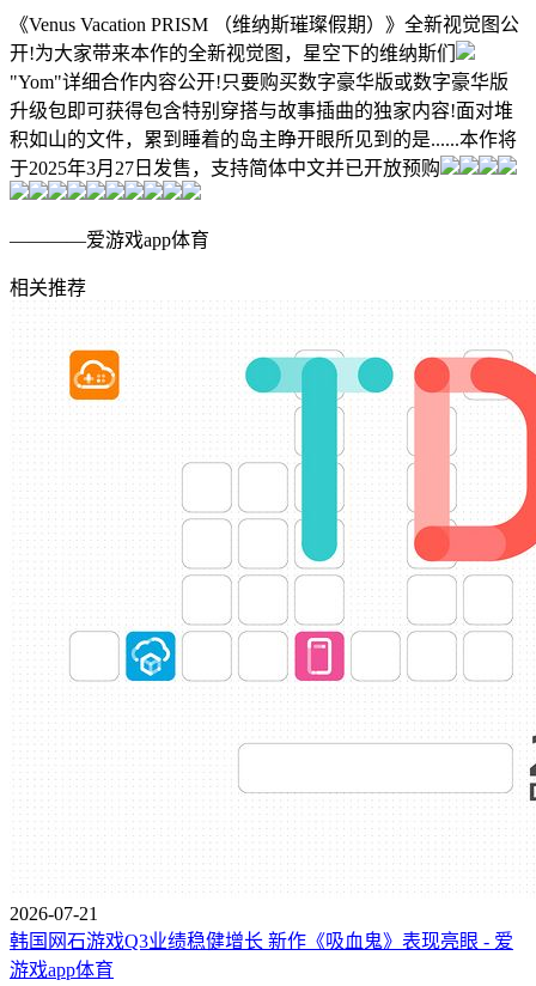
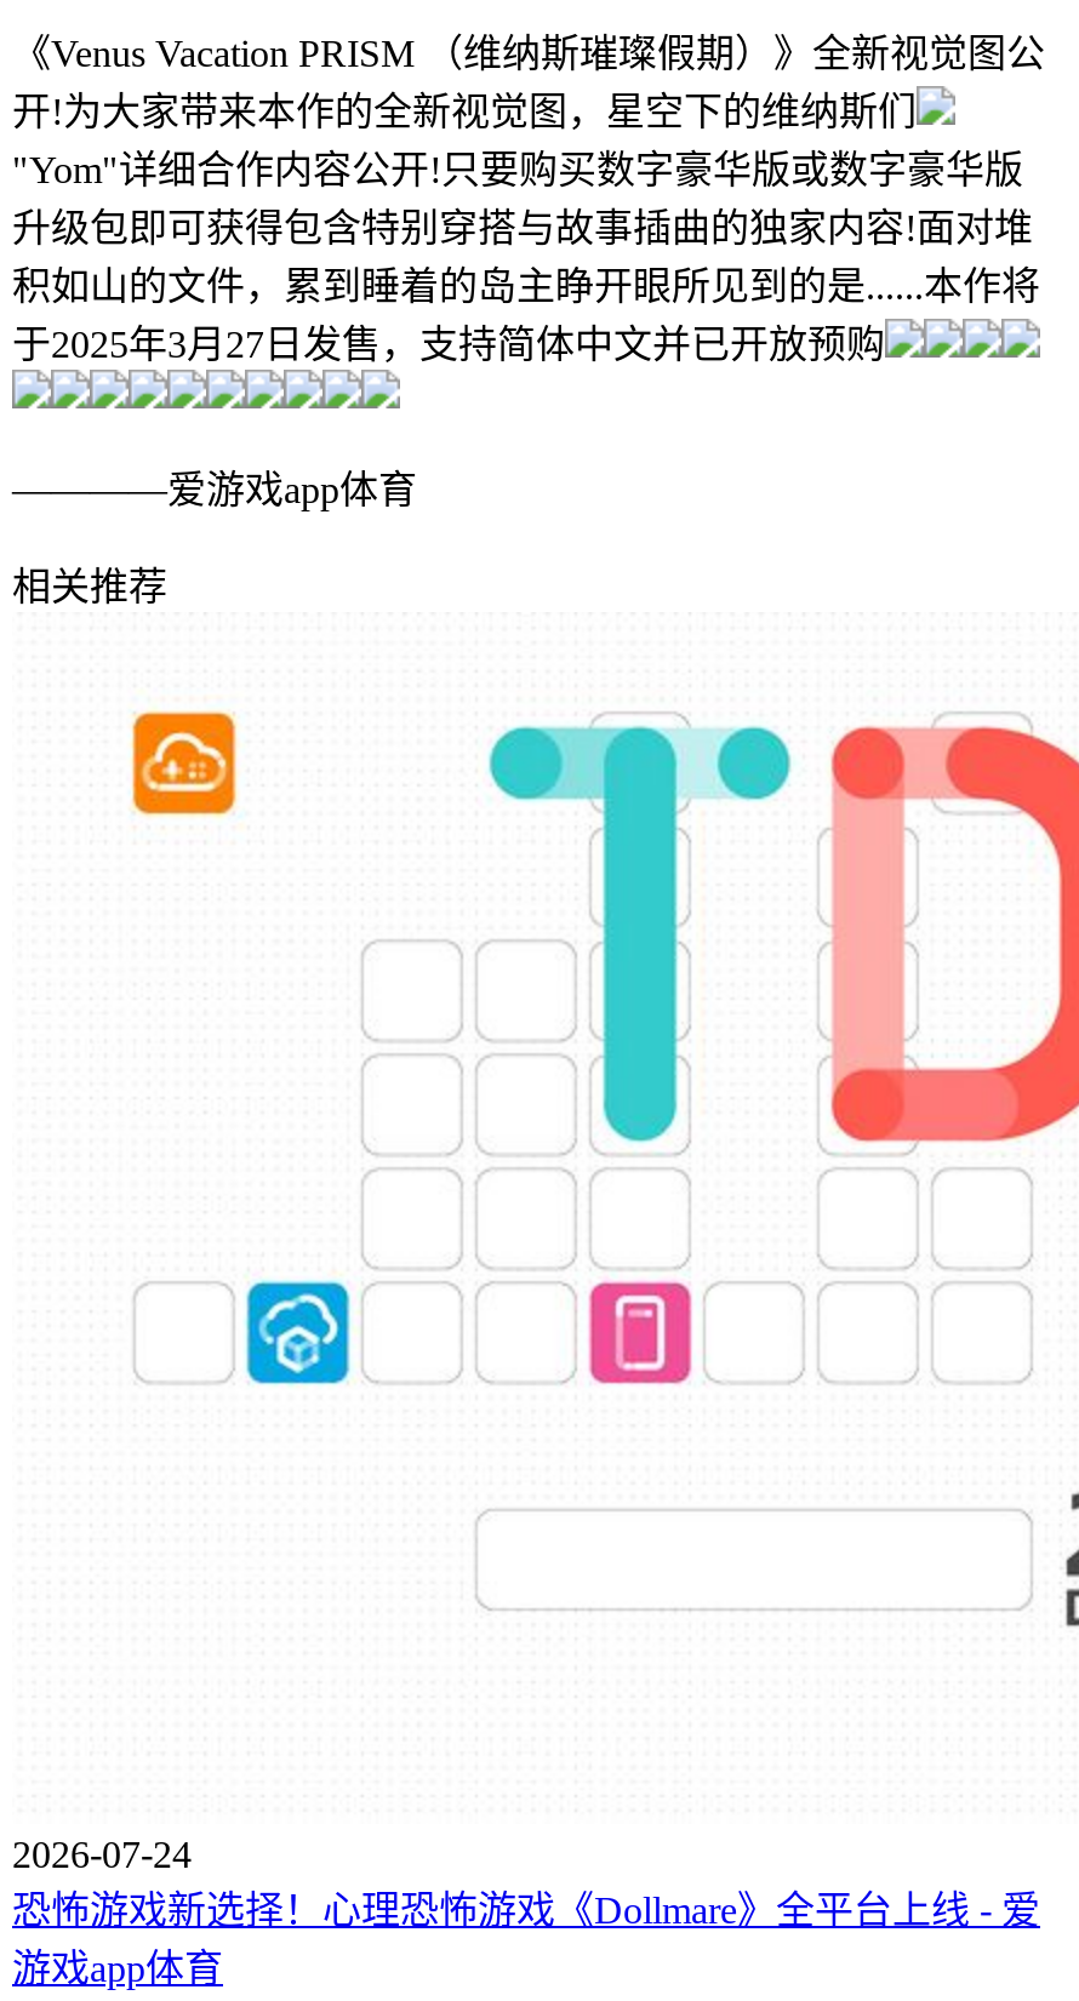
[10,903,513,951] 2026-07-21 | 韩国网石游戏Q3业绩稳健增长 新作《吸血鬼》表现亮眼 - 爱 -> [12,1834,1040,1930] 2026-07-24 | 恐怖游戏新选择！心理恐怖游戏《Dollmare》全平台上线 - 爱

